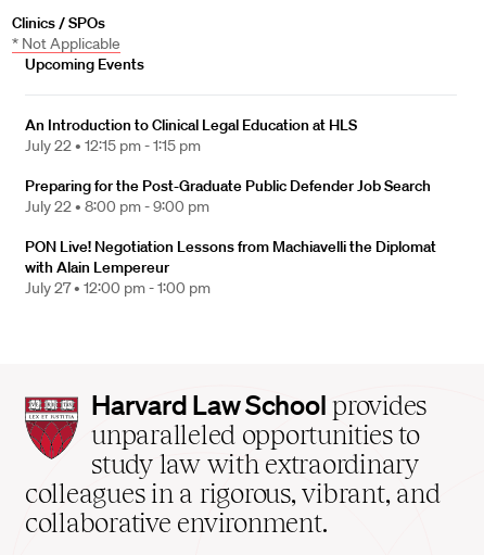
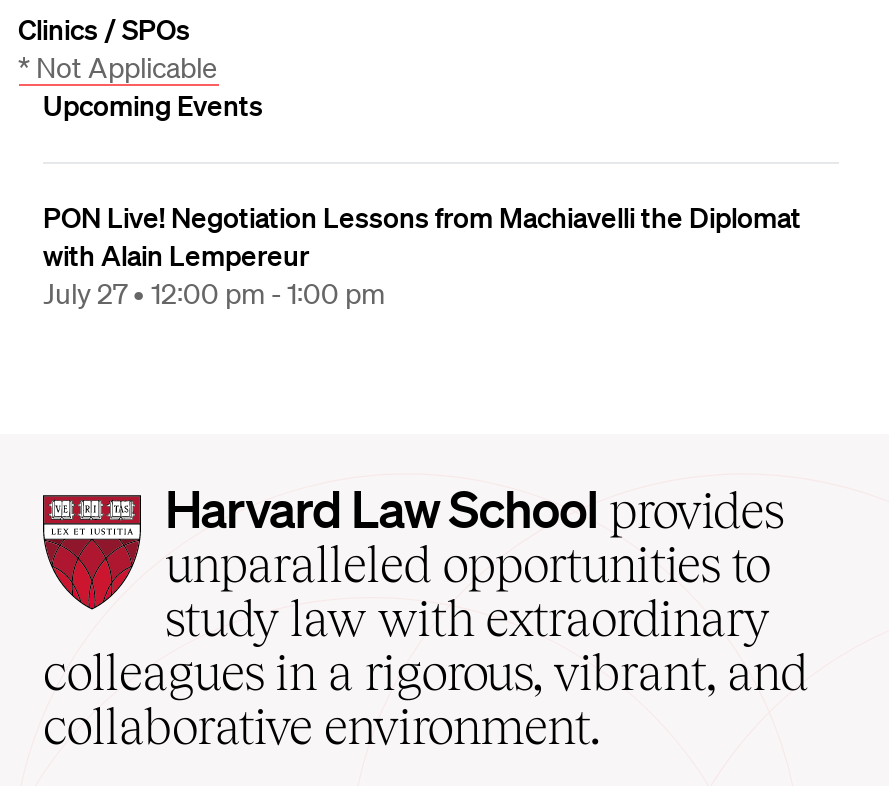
[25,115,431,216] An Introduction to Clinical Legal Education at HLS | July 22 • 12:15 pm - 1:15 pm | Preparing for the Post-Graduate Public Defender Job Search | July 22 • 8:00 pm - 9:00 pm -> none

